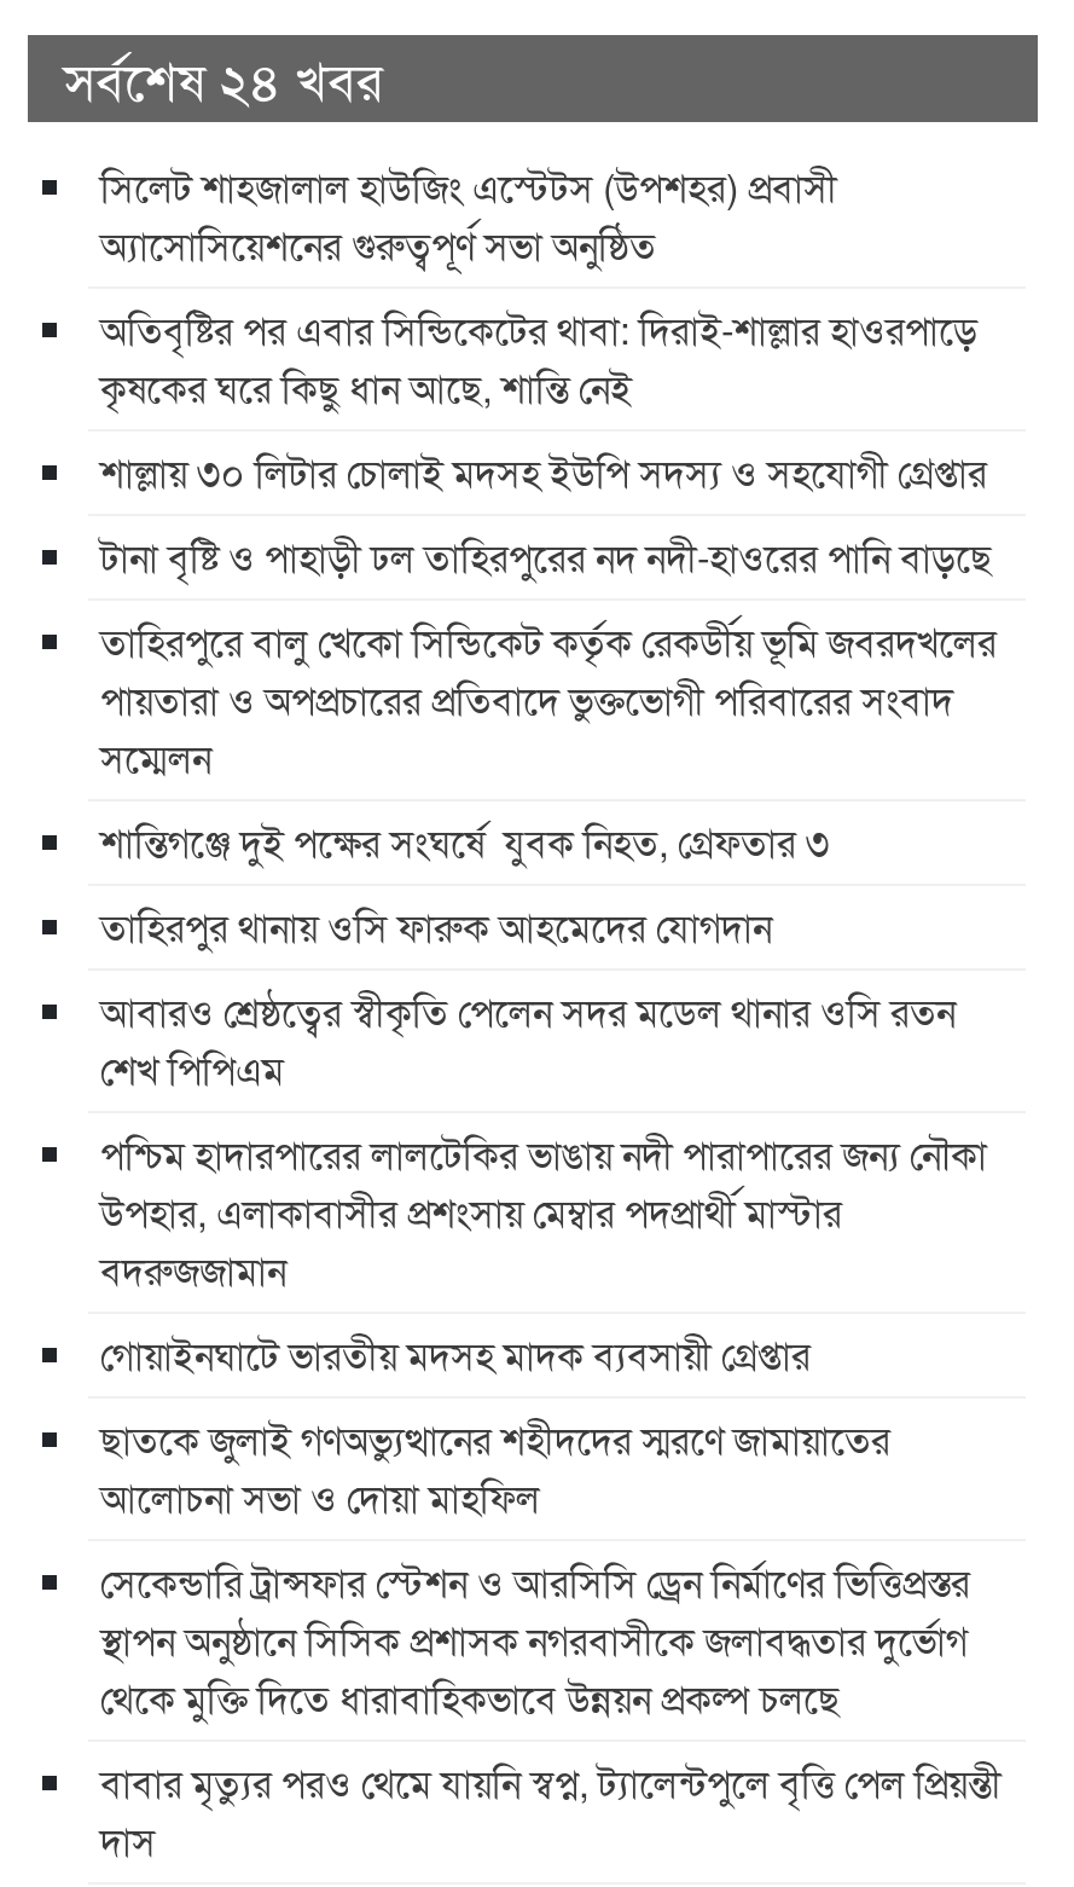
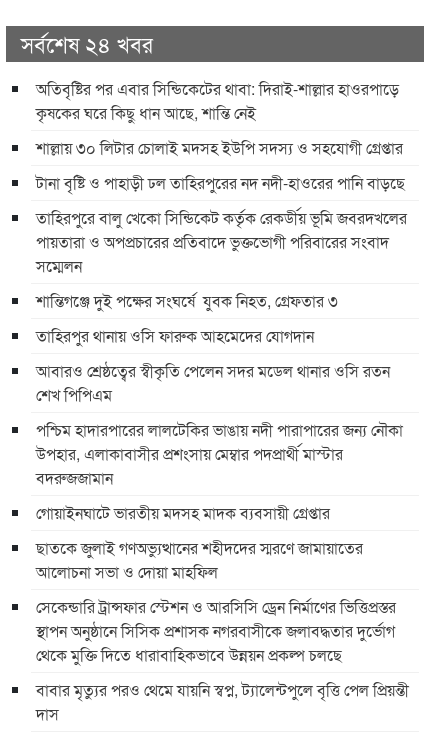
[100,159,837,272] সিলেট শাহজালাল হাউজিং এস্টেটস (উপশহর) প্রবাসী | অ্যাসোসিয়েশনের গুরুত্বপূর্ণ সভা অনুষ্ঠিত -> none

